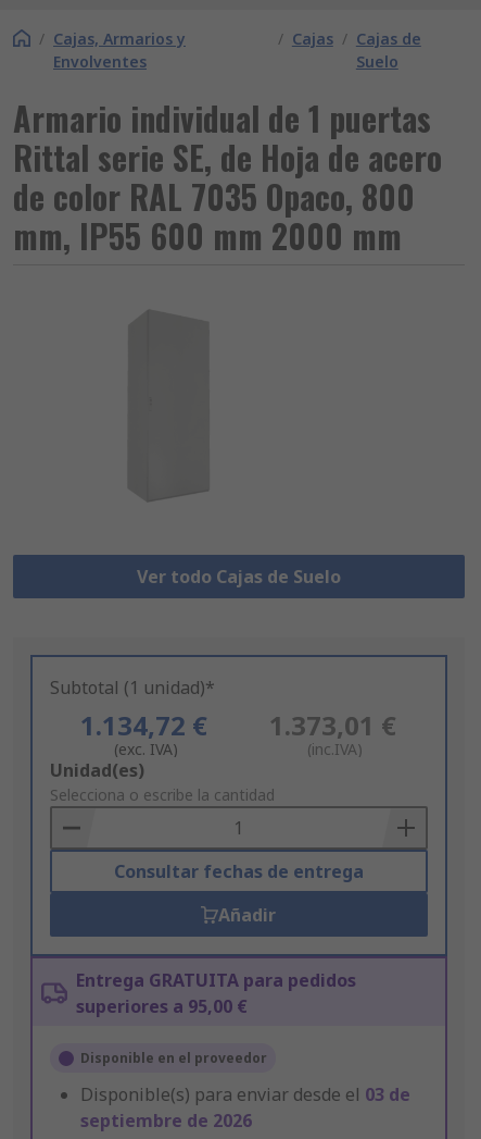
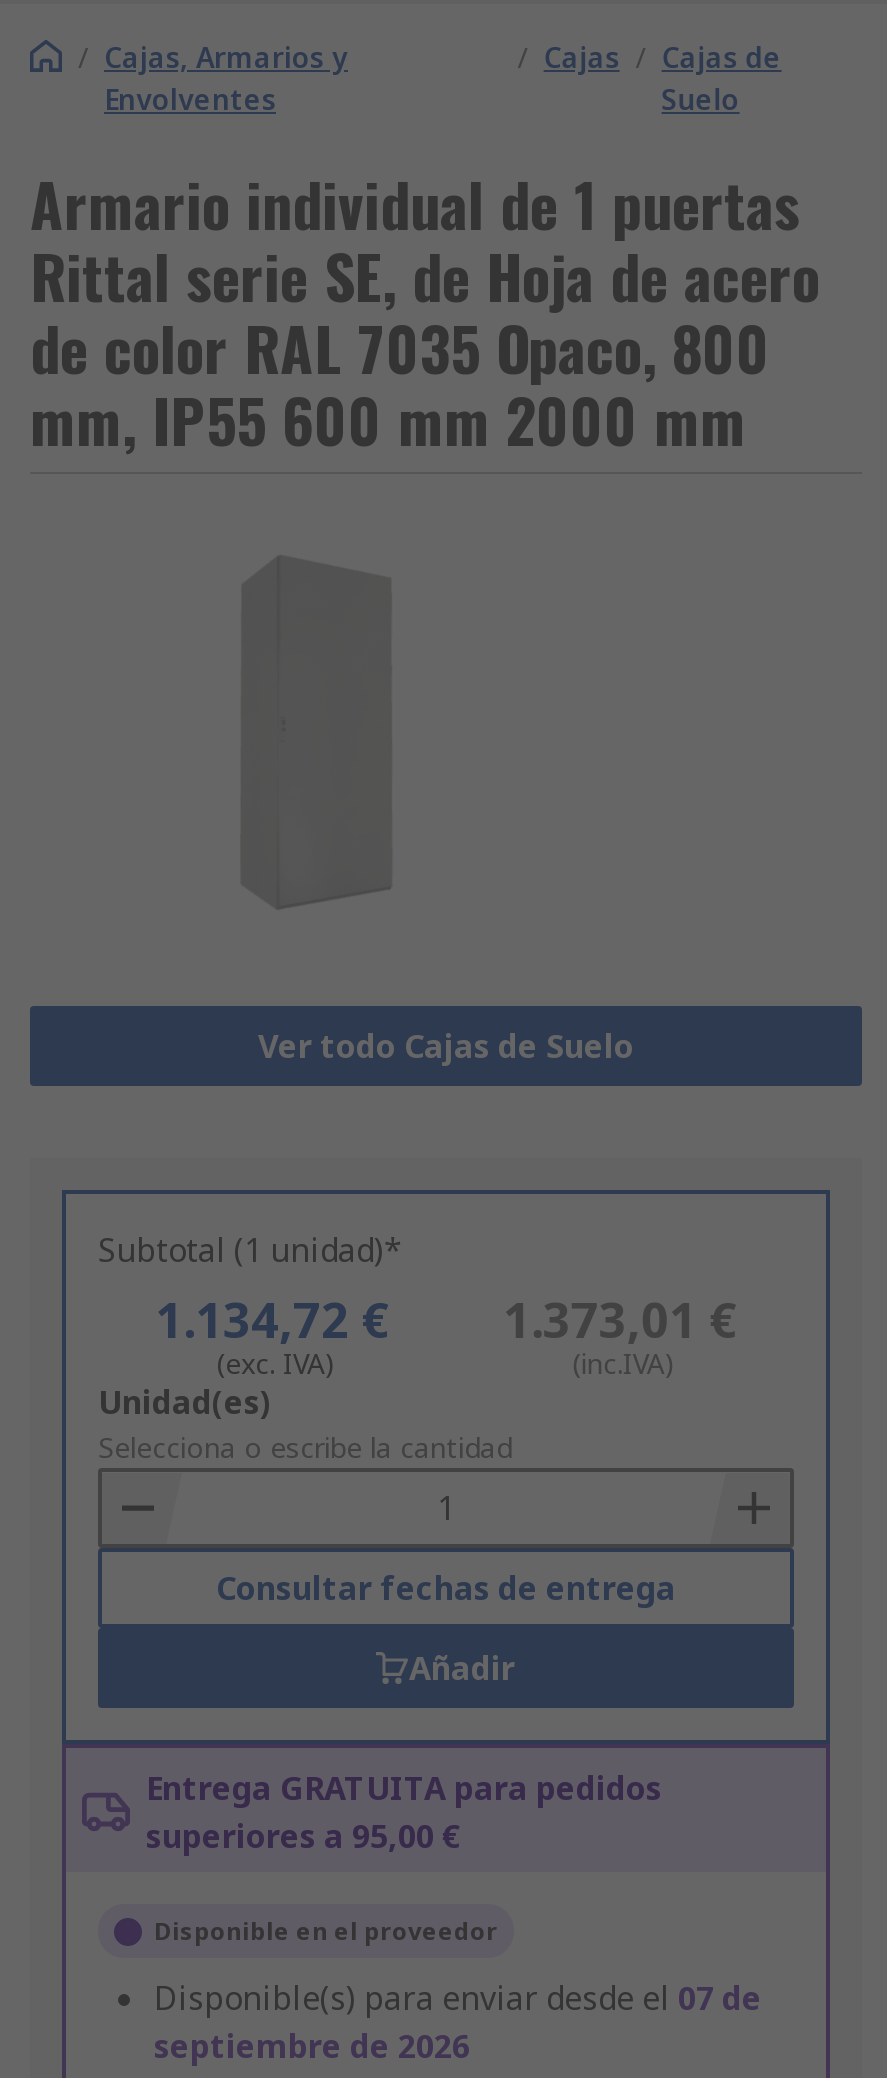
[80,1083,410,1107] Disponible(s) para enviar desde el 03 de -> [154,1977,762,2021] Disponible(s) para enviar desde el 07 de

